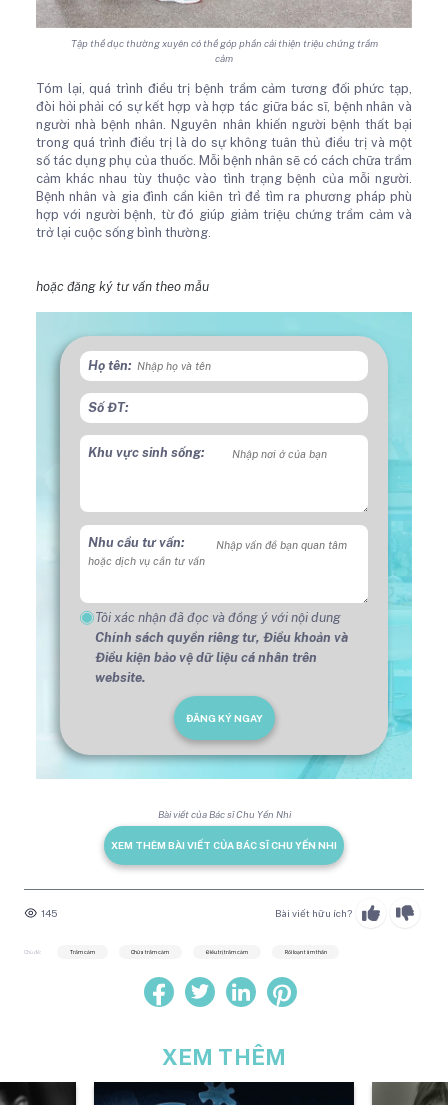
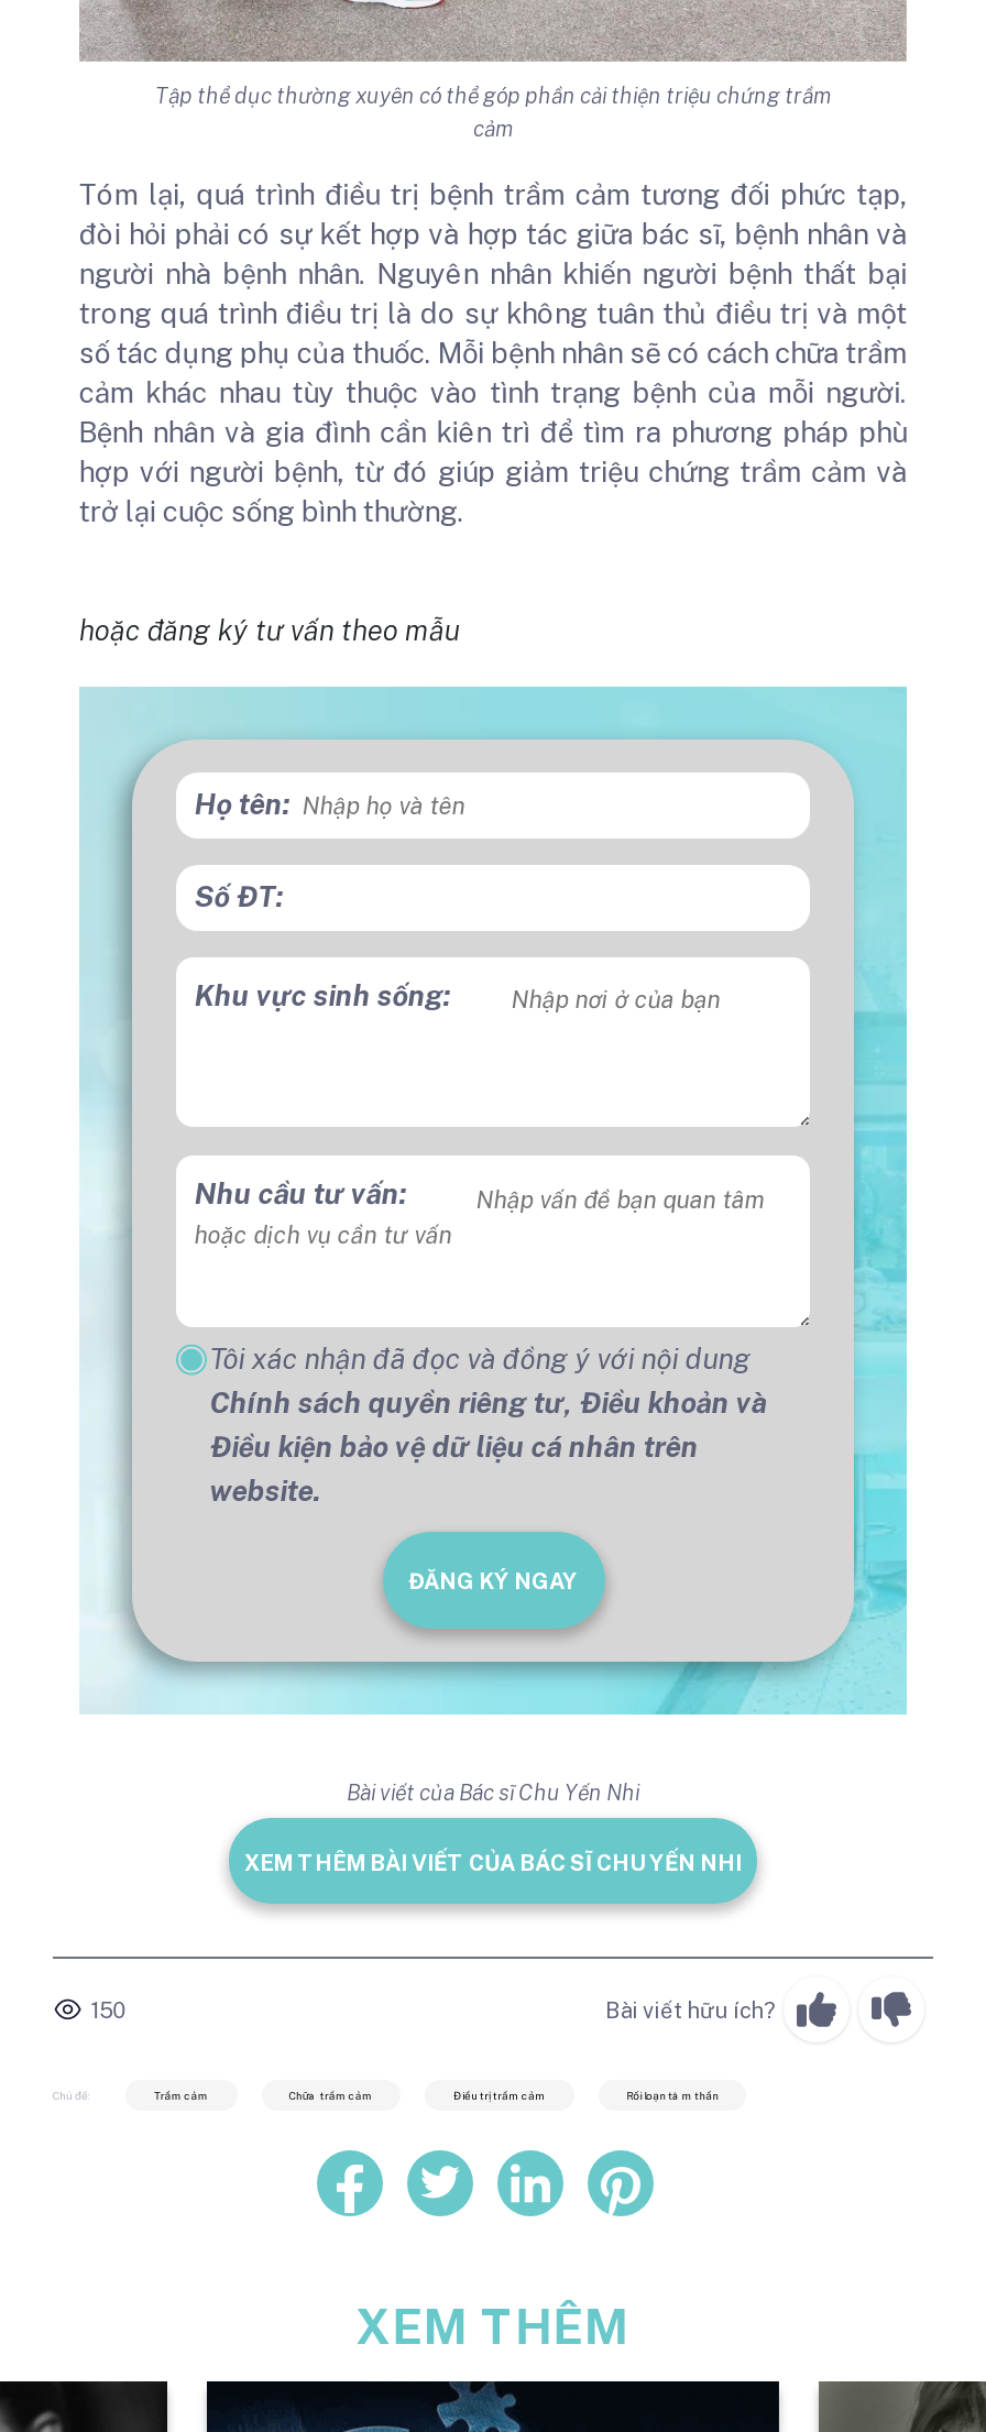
[41,907,57,919] 145 -> [90,1996,123,2023] 150

